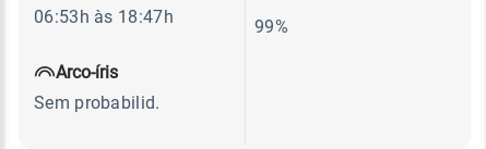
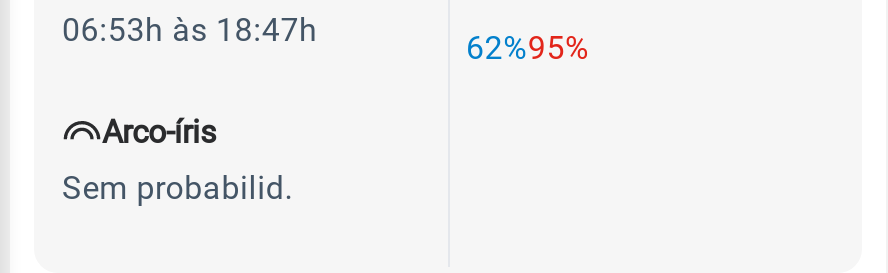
[254,16,288,36] 99% -> [466,28,590,66] 62%95%

